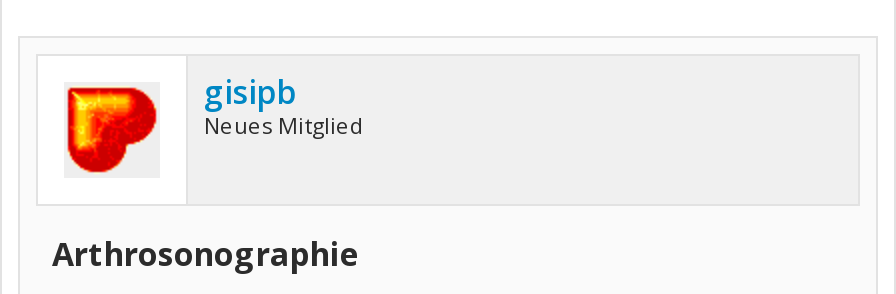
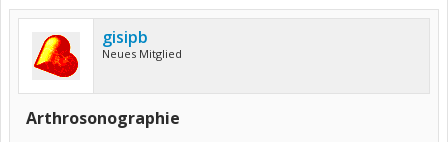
[66,86,158,174] [image] -> [34,35,79,78] [image]

